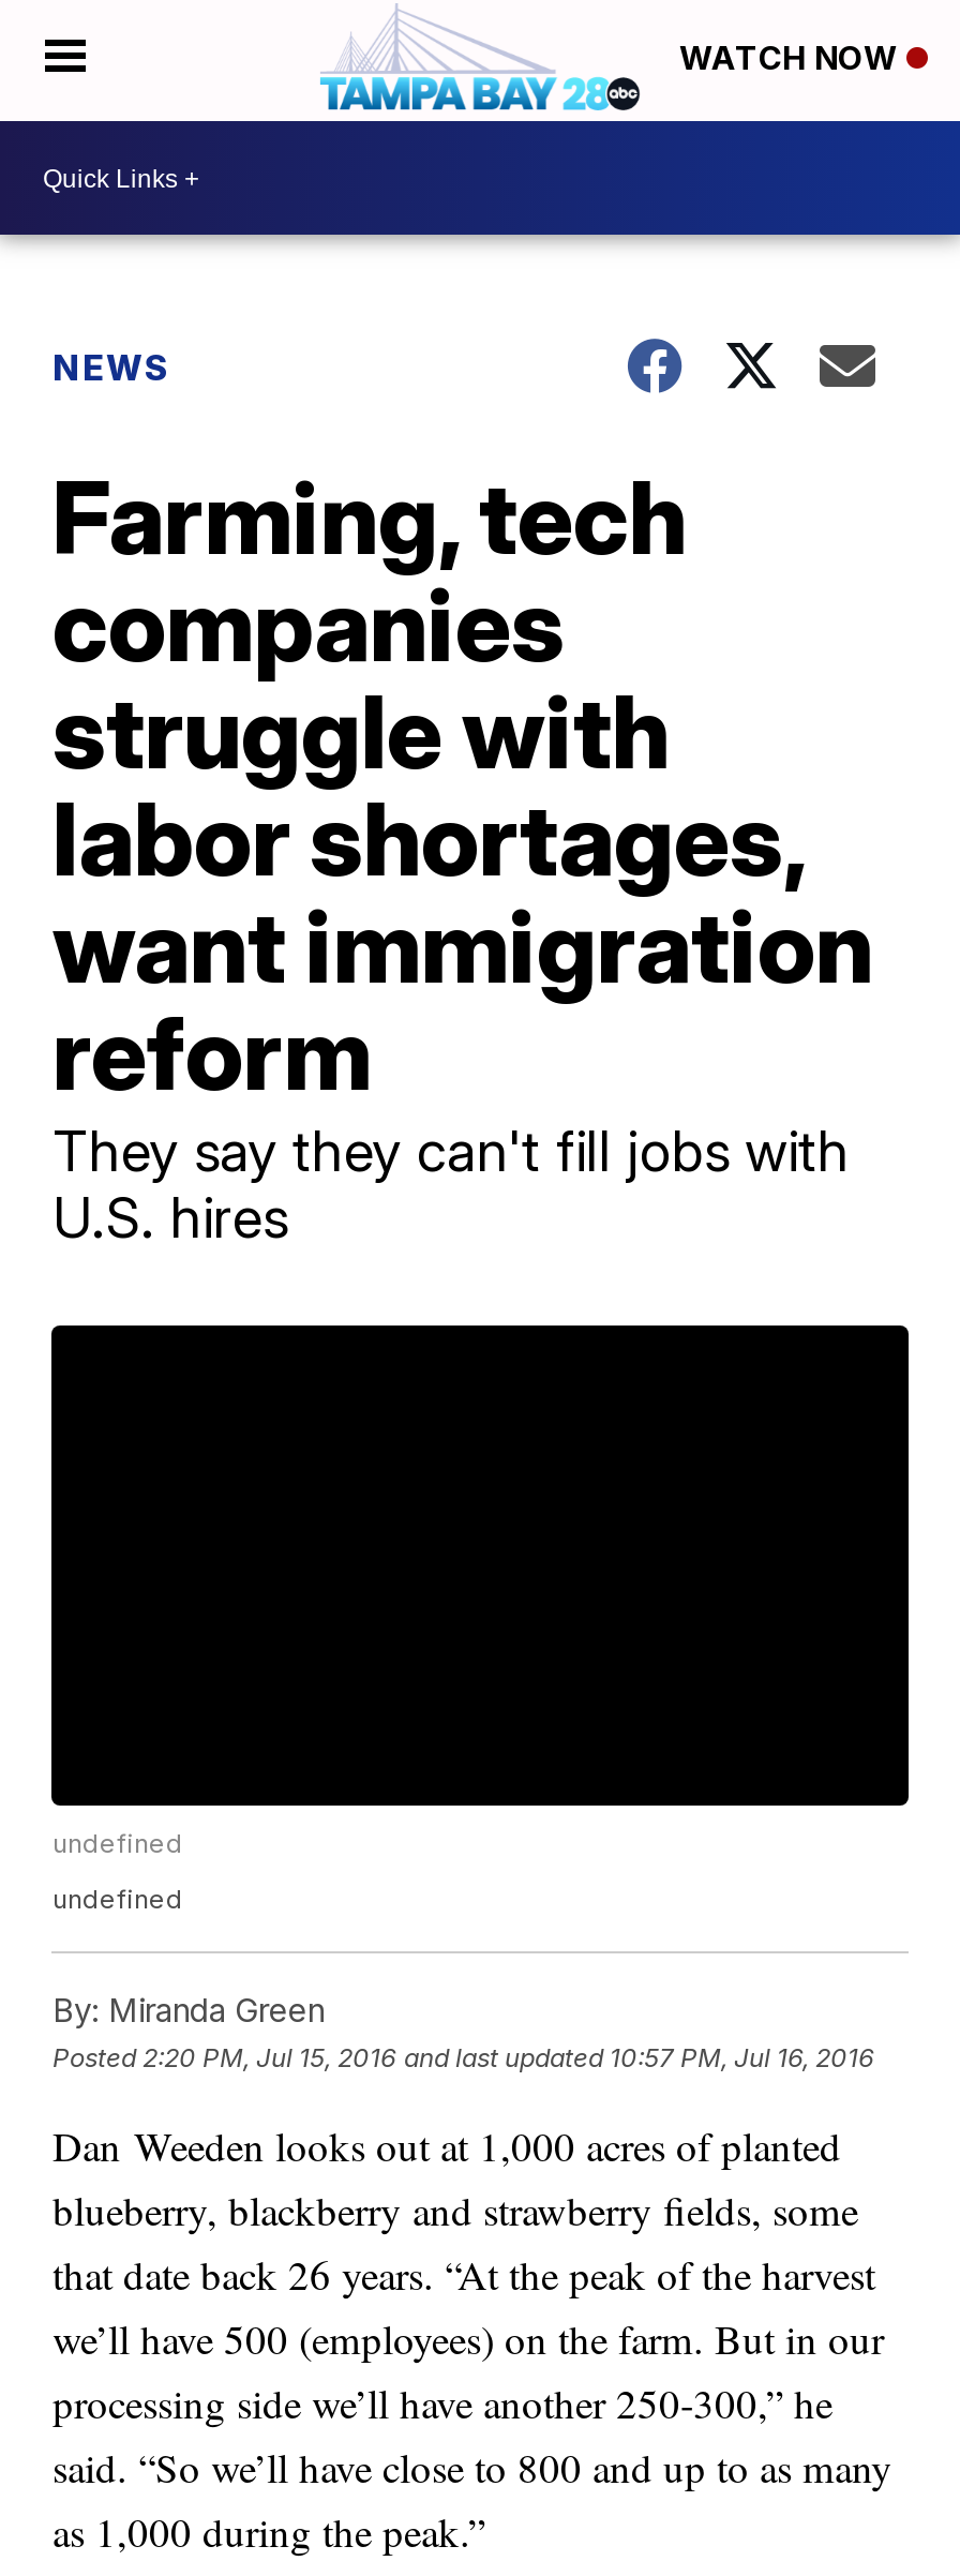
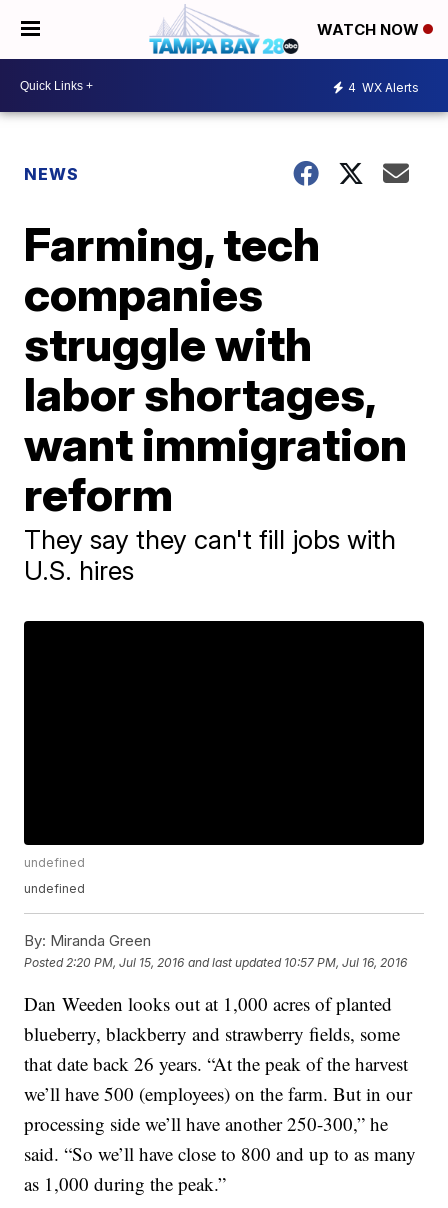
none -> [348,79,419,94] 4 WX Alerts

